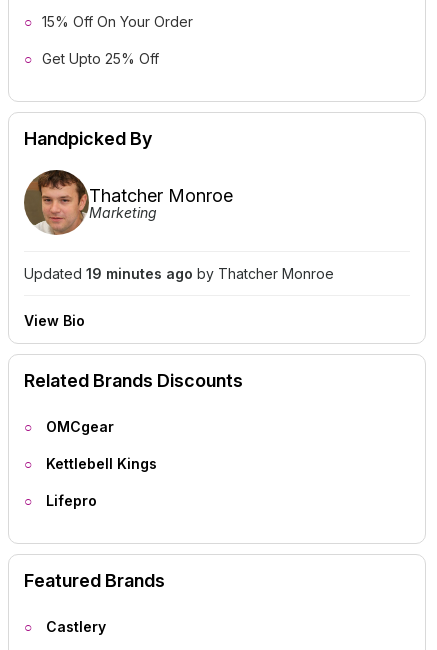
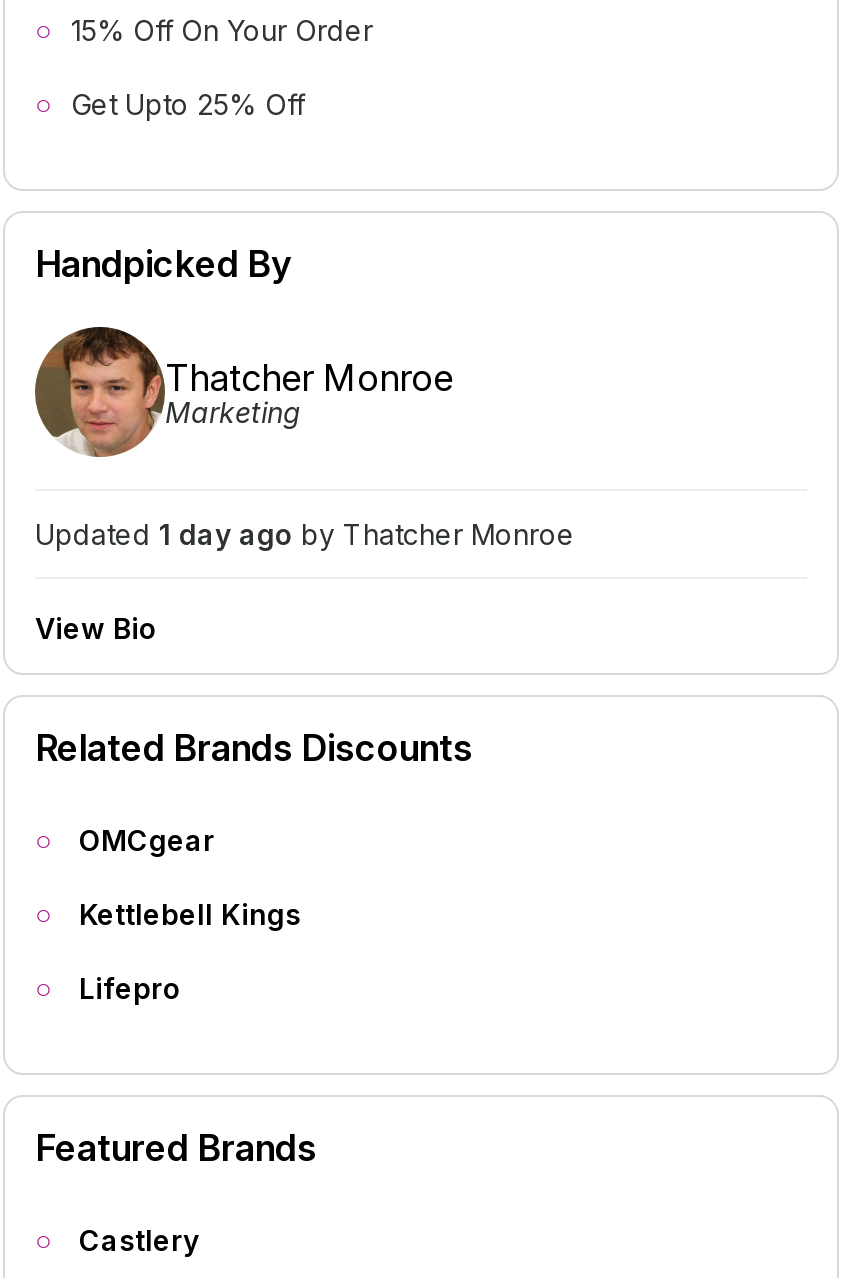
[24,265,334,282] Updated 19 minutes ago by Thatcher Monroe -> [35,517,575,551] Updated 1 day ago by Thatcher Monroe

